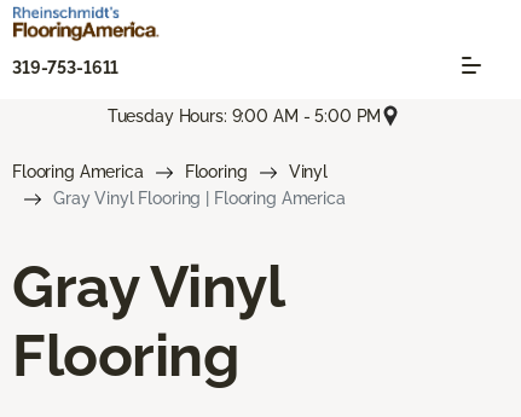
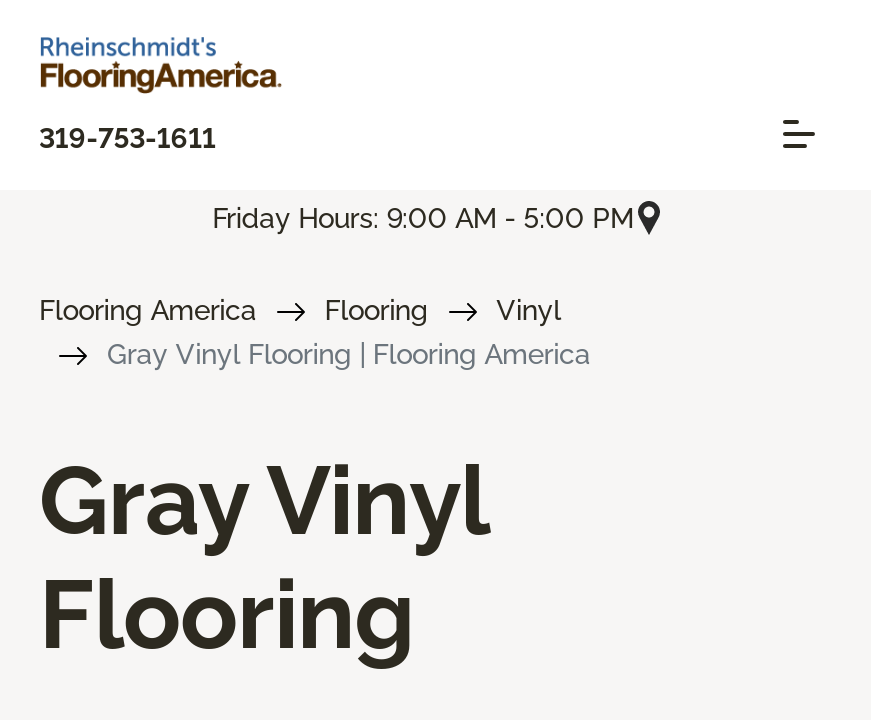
[107,106,381,125] Tuesday Hours: 9:00 AM - 5:00 PM -> [212,201,634,233] Friday Hours: 9:00 AM - 5:00 PM

